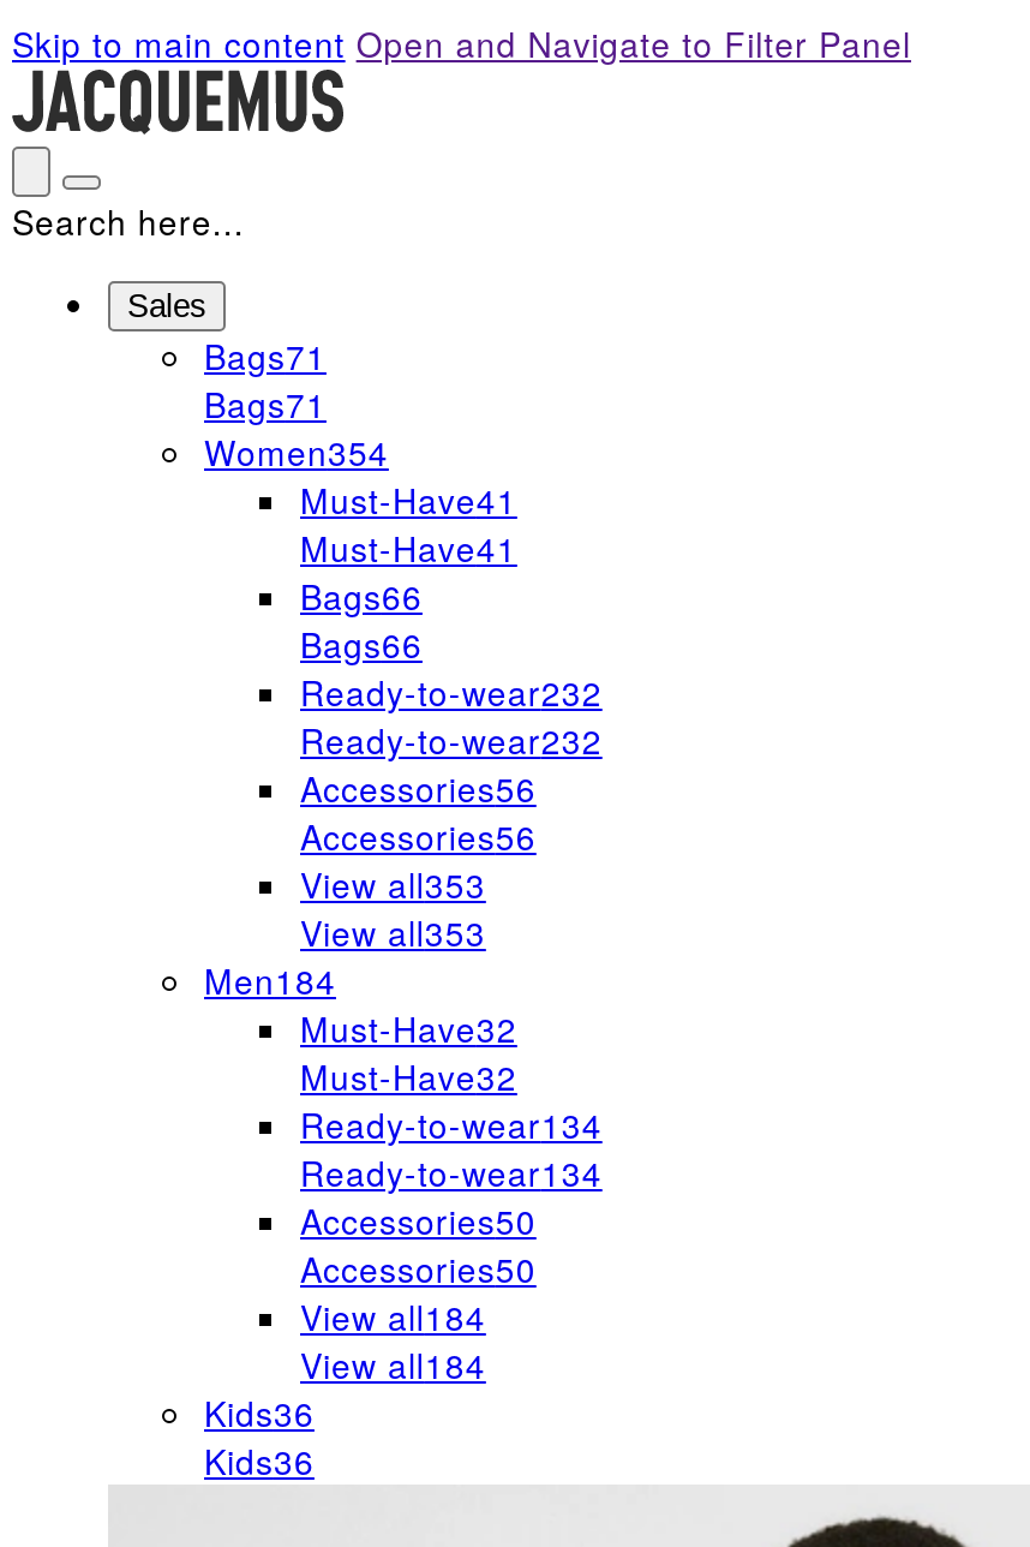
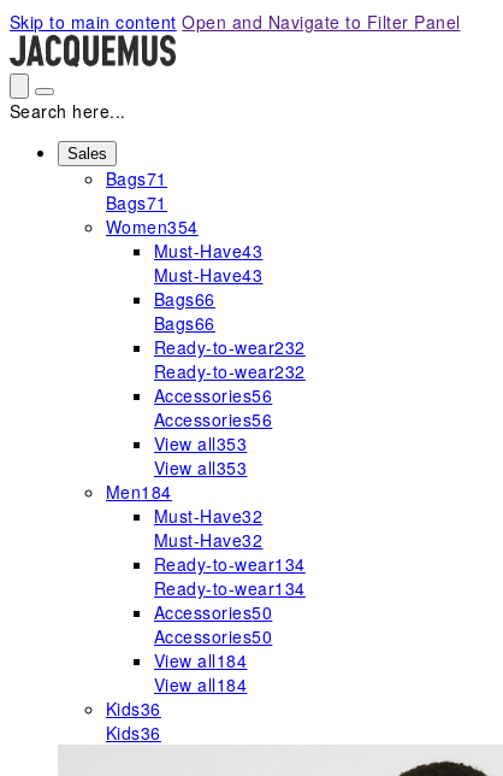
[300,476,517,524] Must-Have41 -> [154,239,263,263] Must-Have43
[300,524,517,572] Must-Have41 -> [154,263,263,287] Must-Have43

